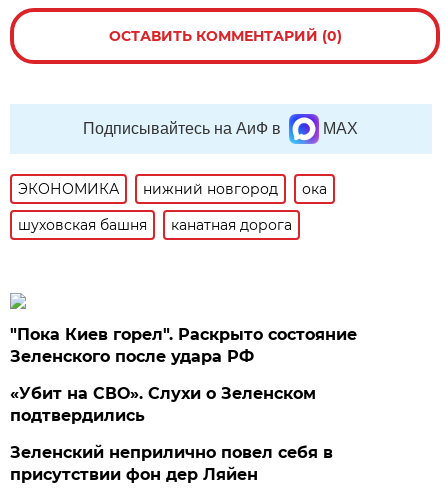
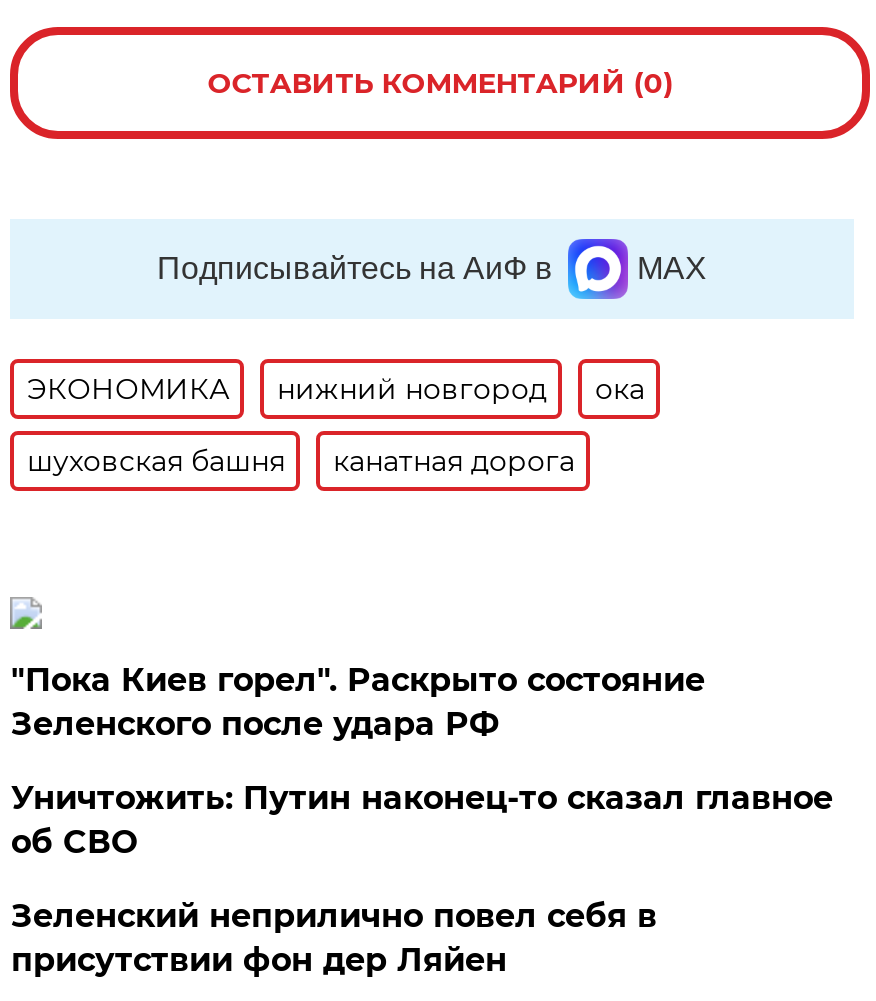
[10,384,316,425] «Убит на СВО». Слухи о Зеленском | подтвердились -> [11,779,833,861] Уничтожить: Путин наконец-то сказал главное | об СВО

